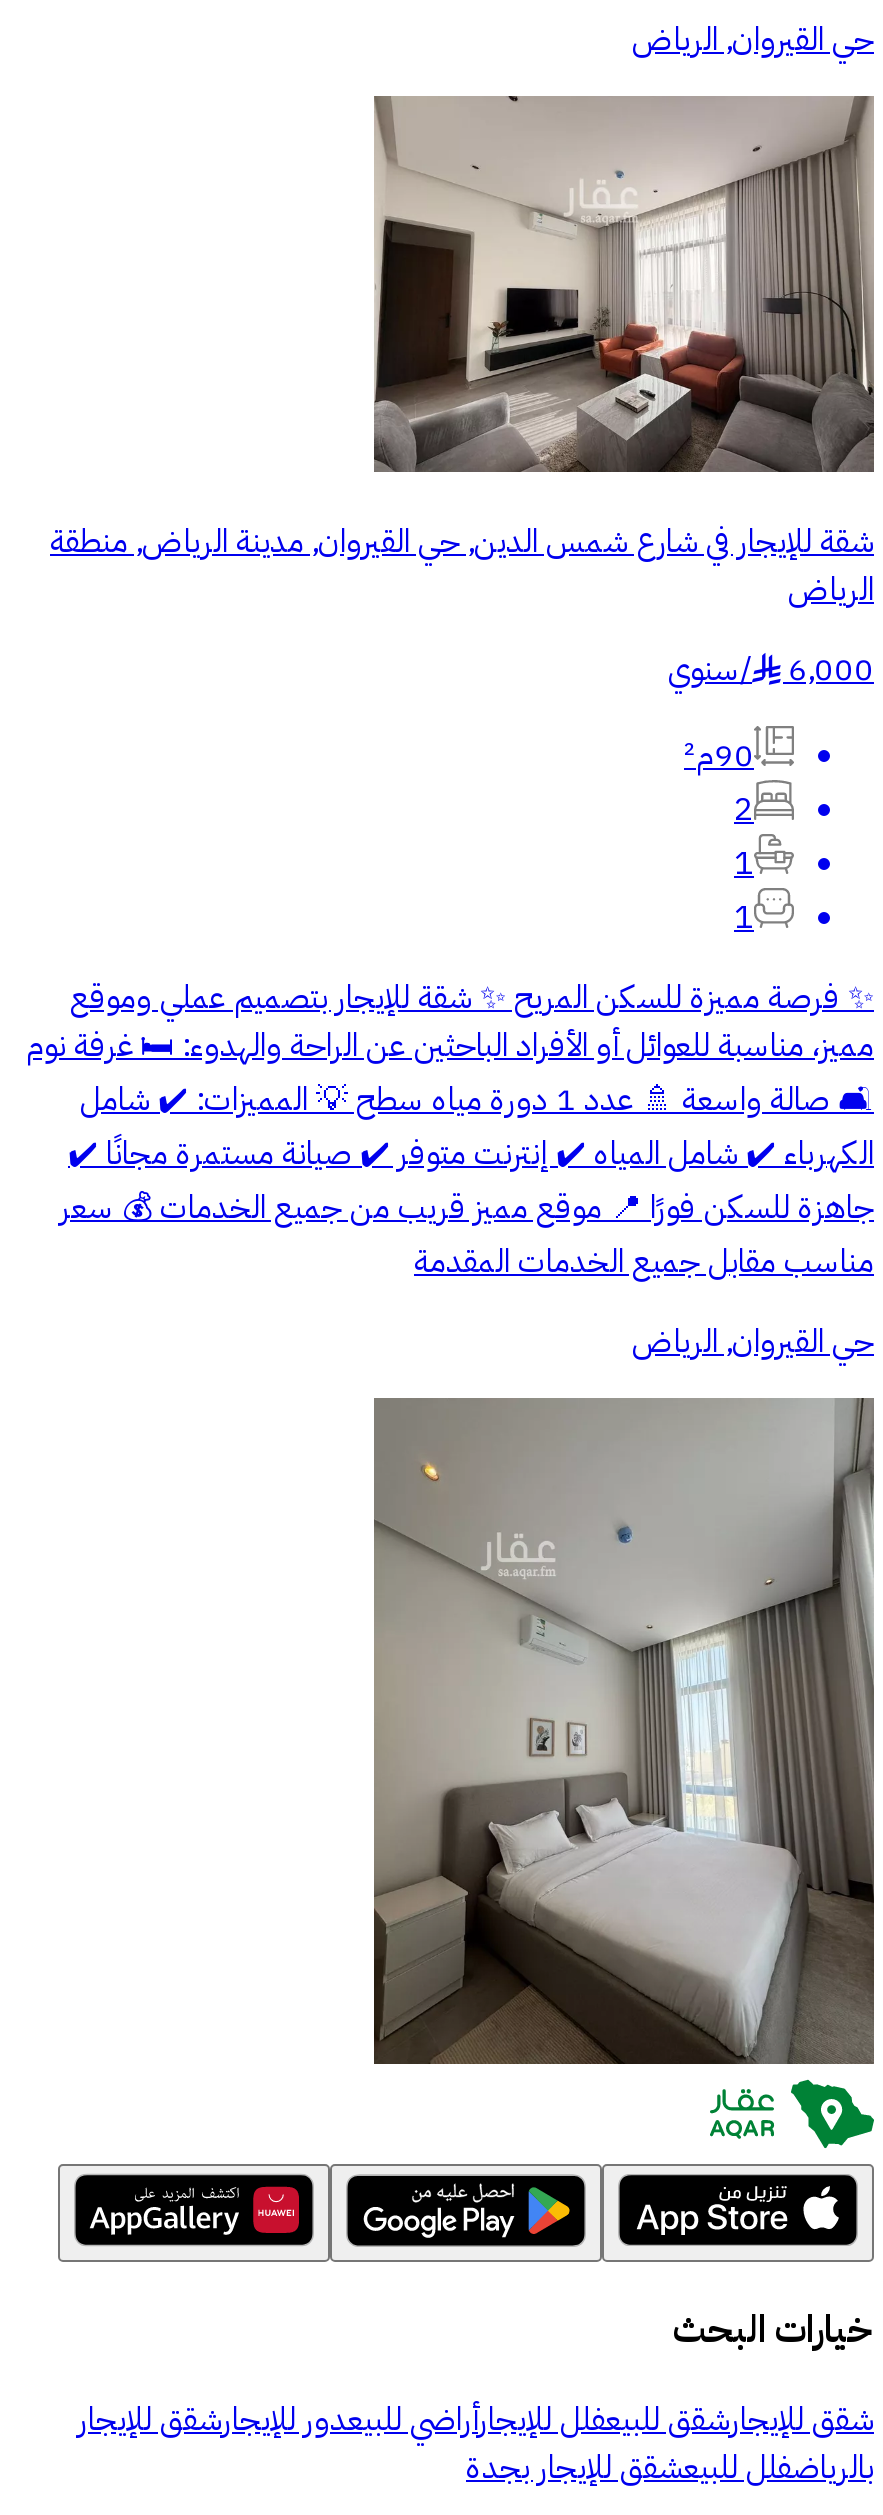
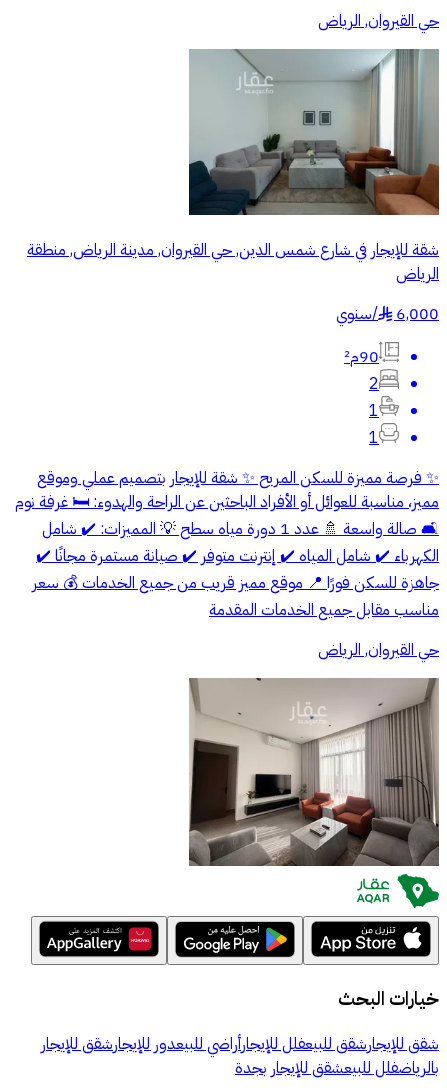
[372,95,874,473] [image] -> [188,50,439,216] [image]
[374,1399,874,2065] [image] -> [190,691,438,866] [image]

